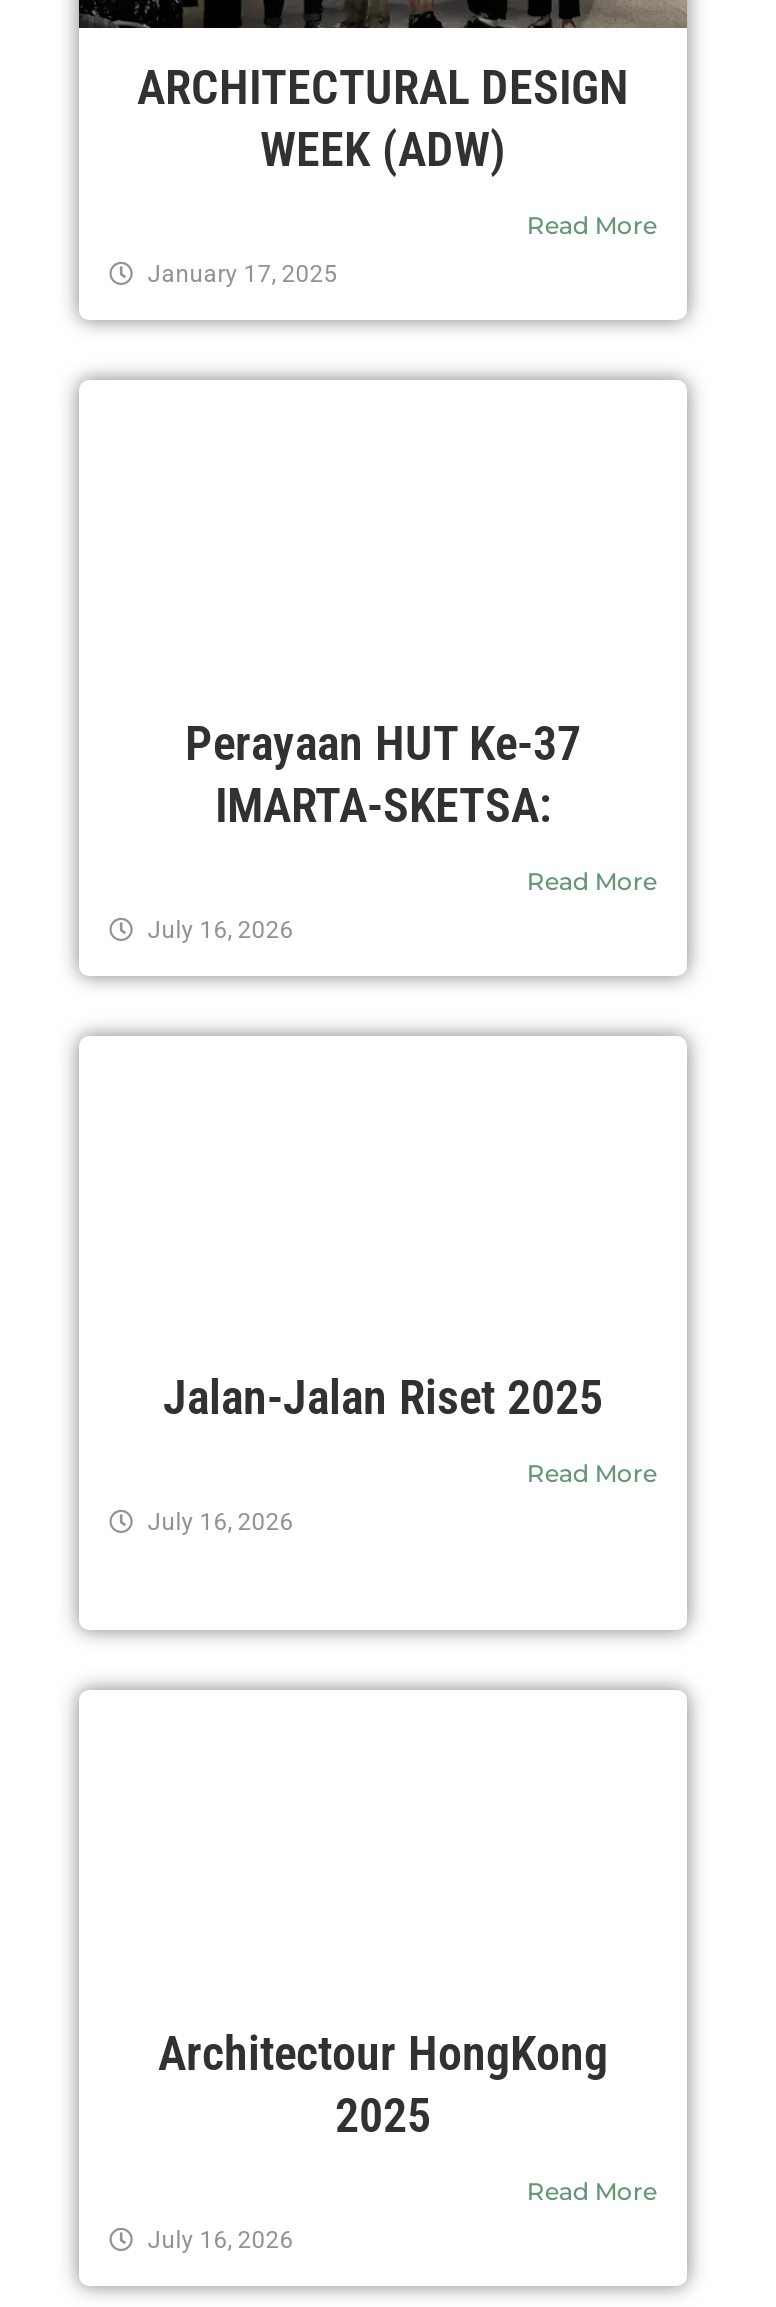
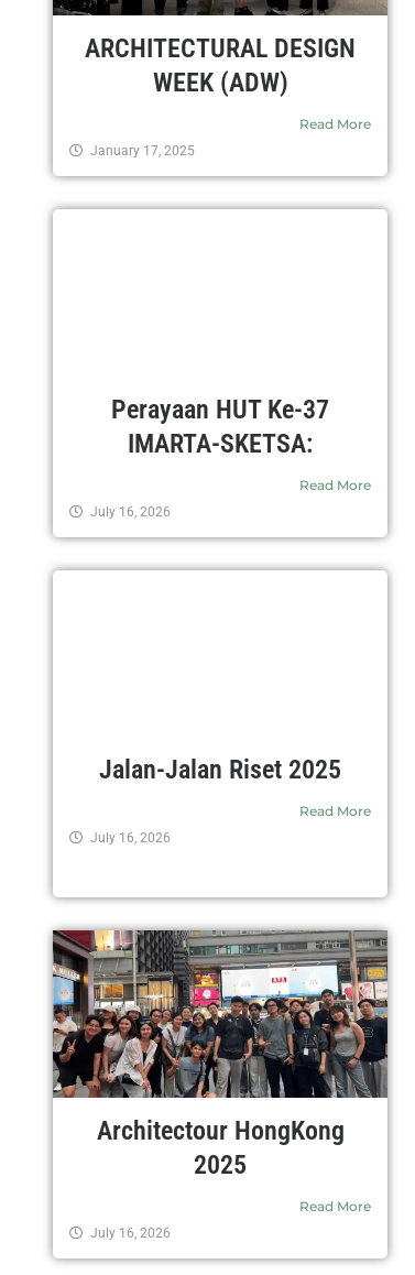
none -> [52,929,389,1099] [image]

